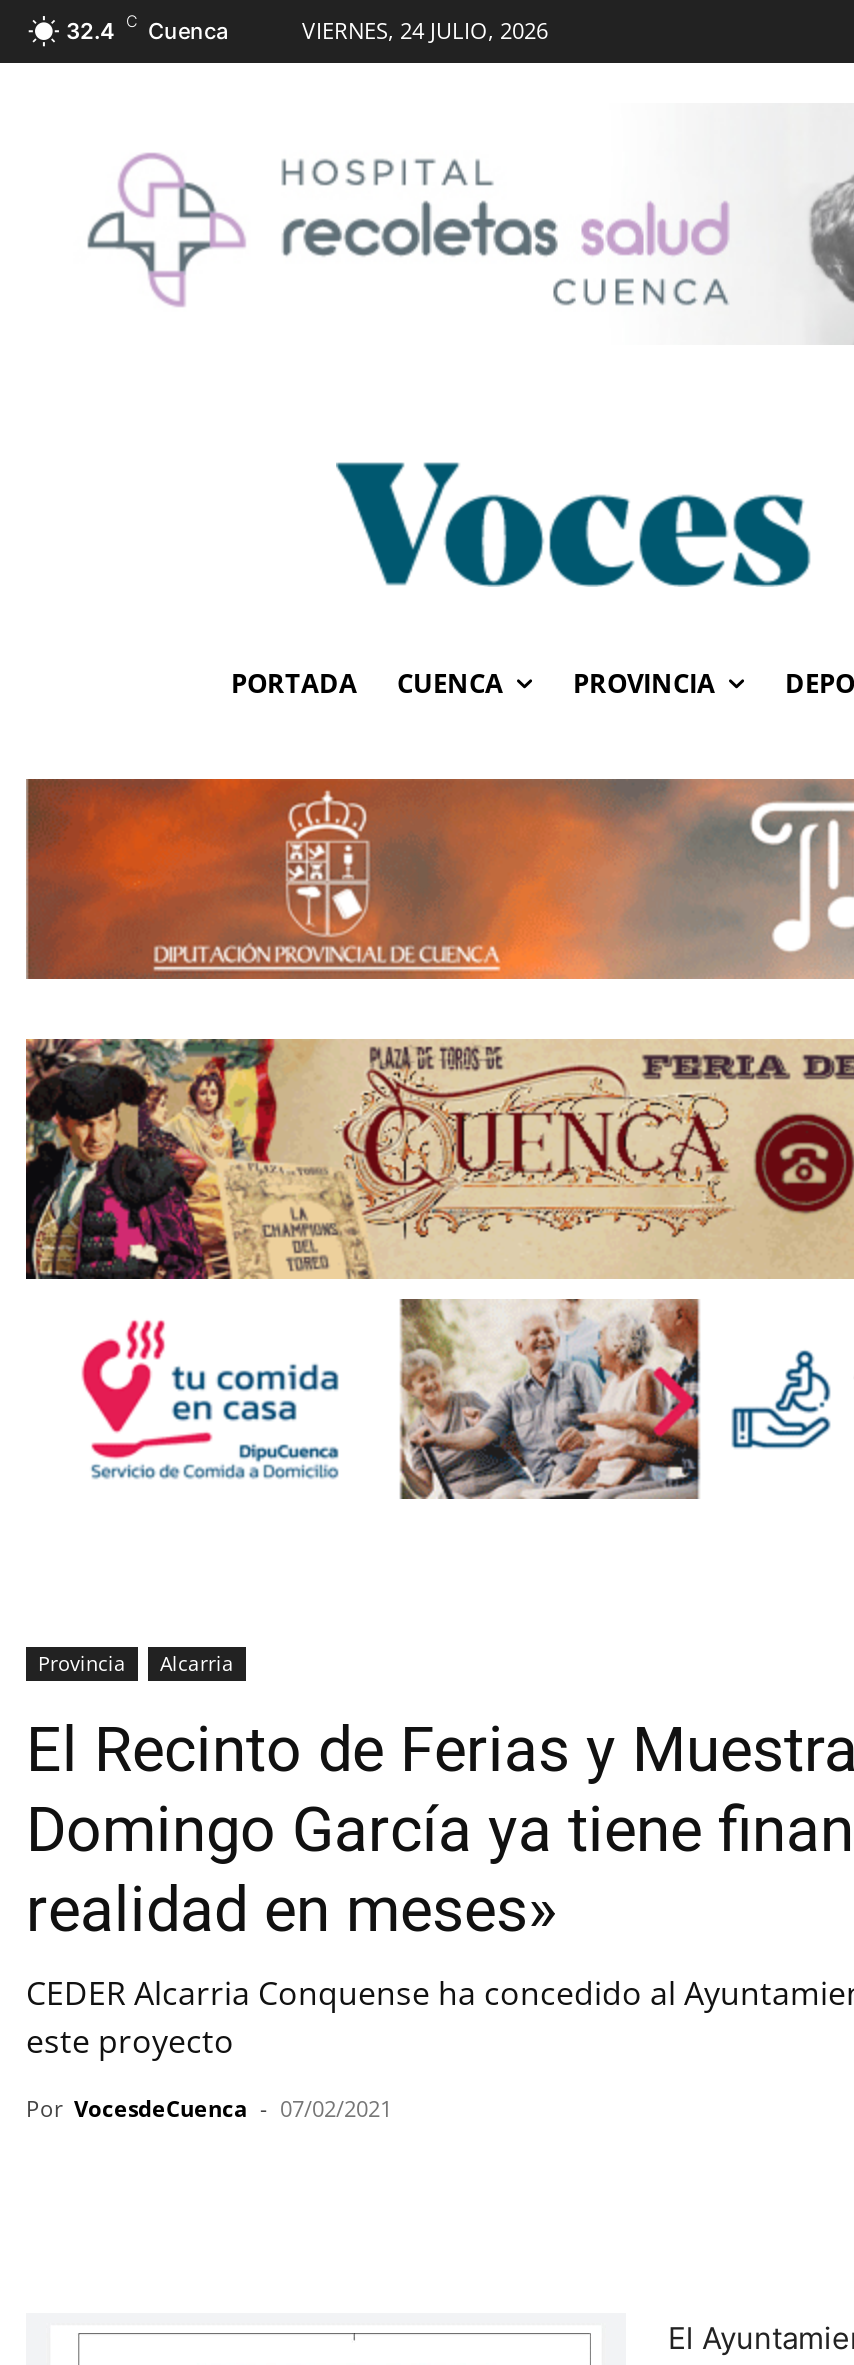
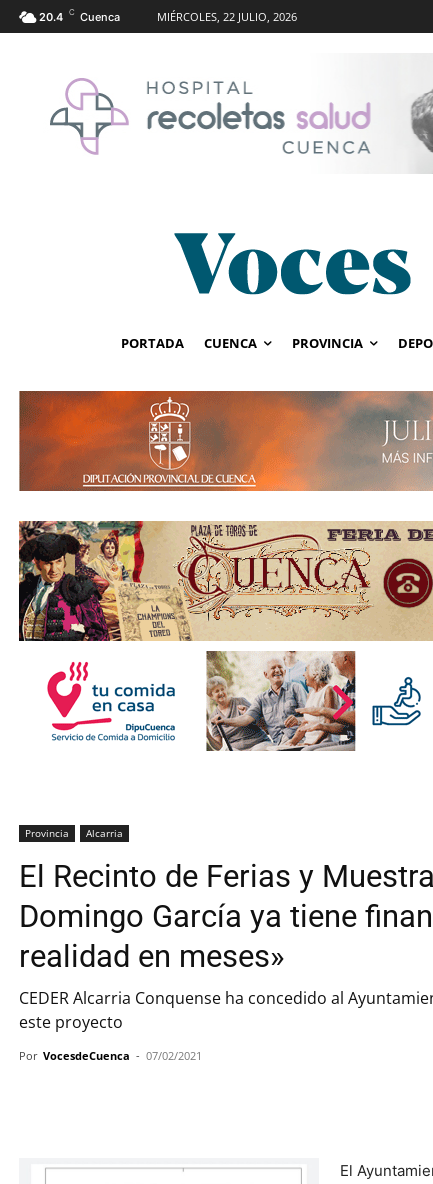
[66,11,228,45] 32.4 C Cuenca -> [39,7,120,24] 20.4 C Cuenca
[302,14,548,44] VIERNES, 24 JULIO, 2026 -> [157,8,297,23] MIÉRCOLES, 22 JULIO, 2026
[750,801,848,953] [image] -> [382,403,430,477] [image]

